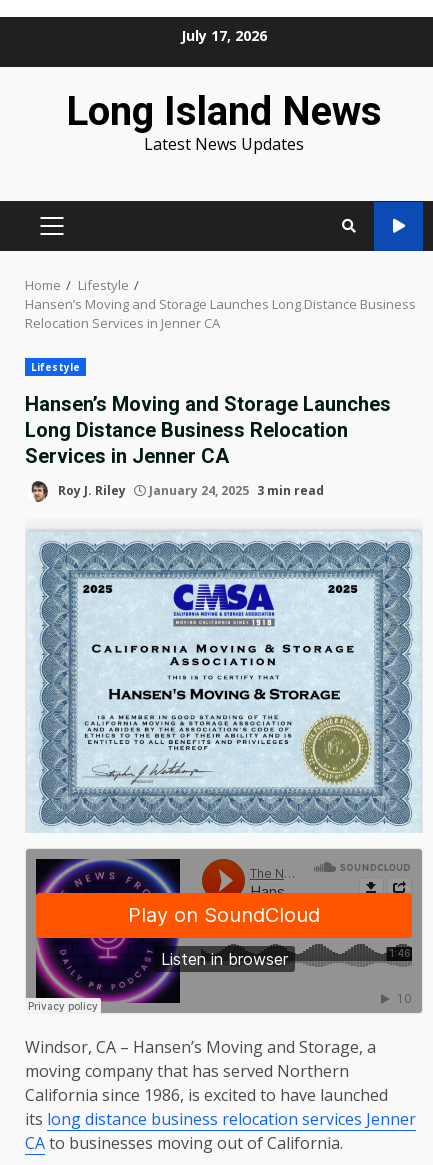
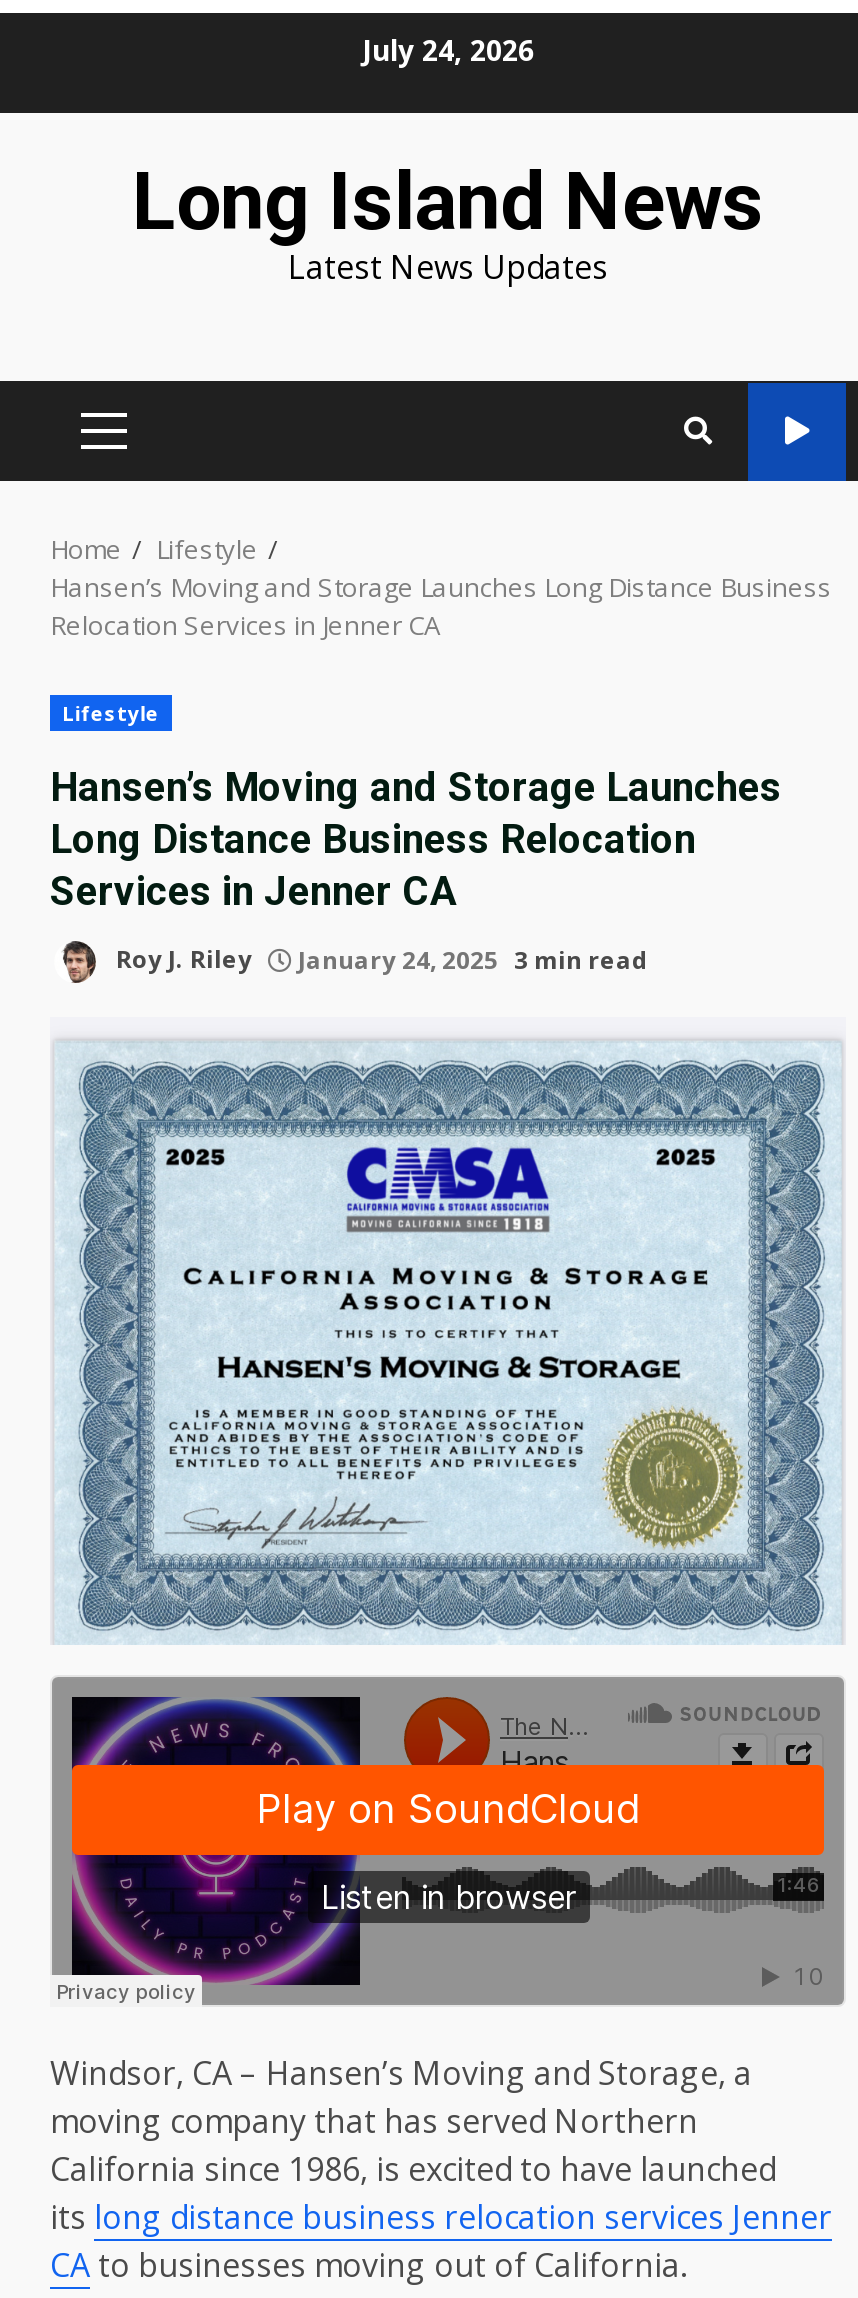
[181,25,267,44] July 17, 2026 -> [362,30,534,68] July 24, 2026

